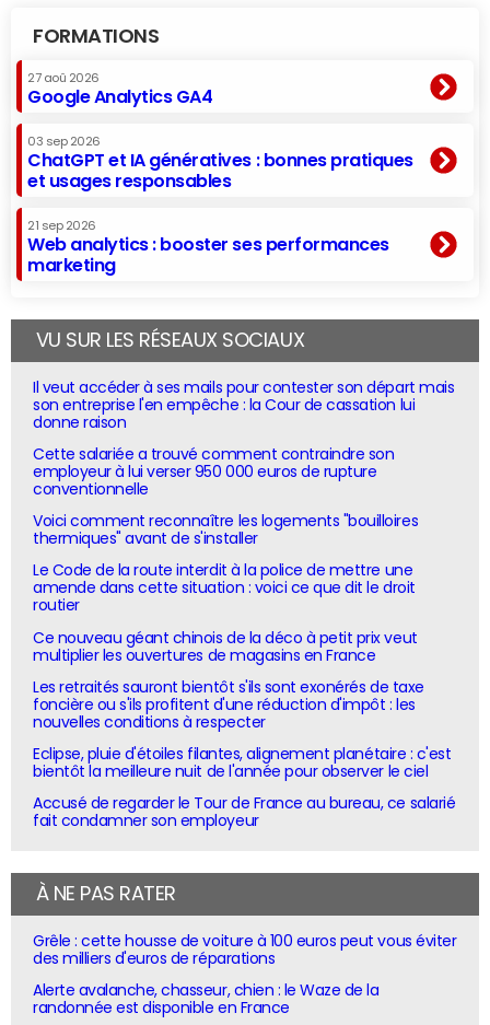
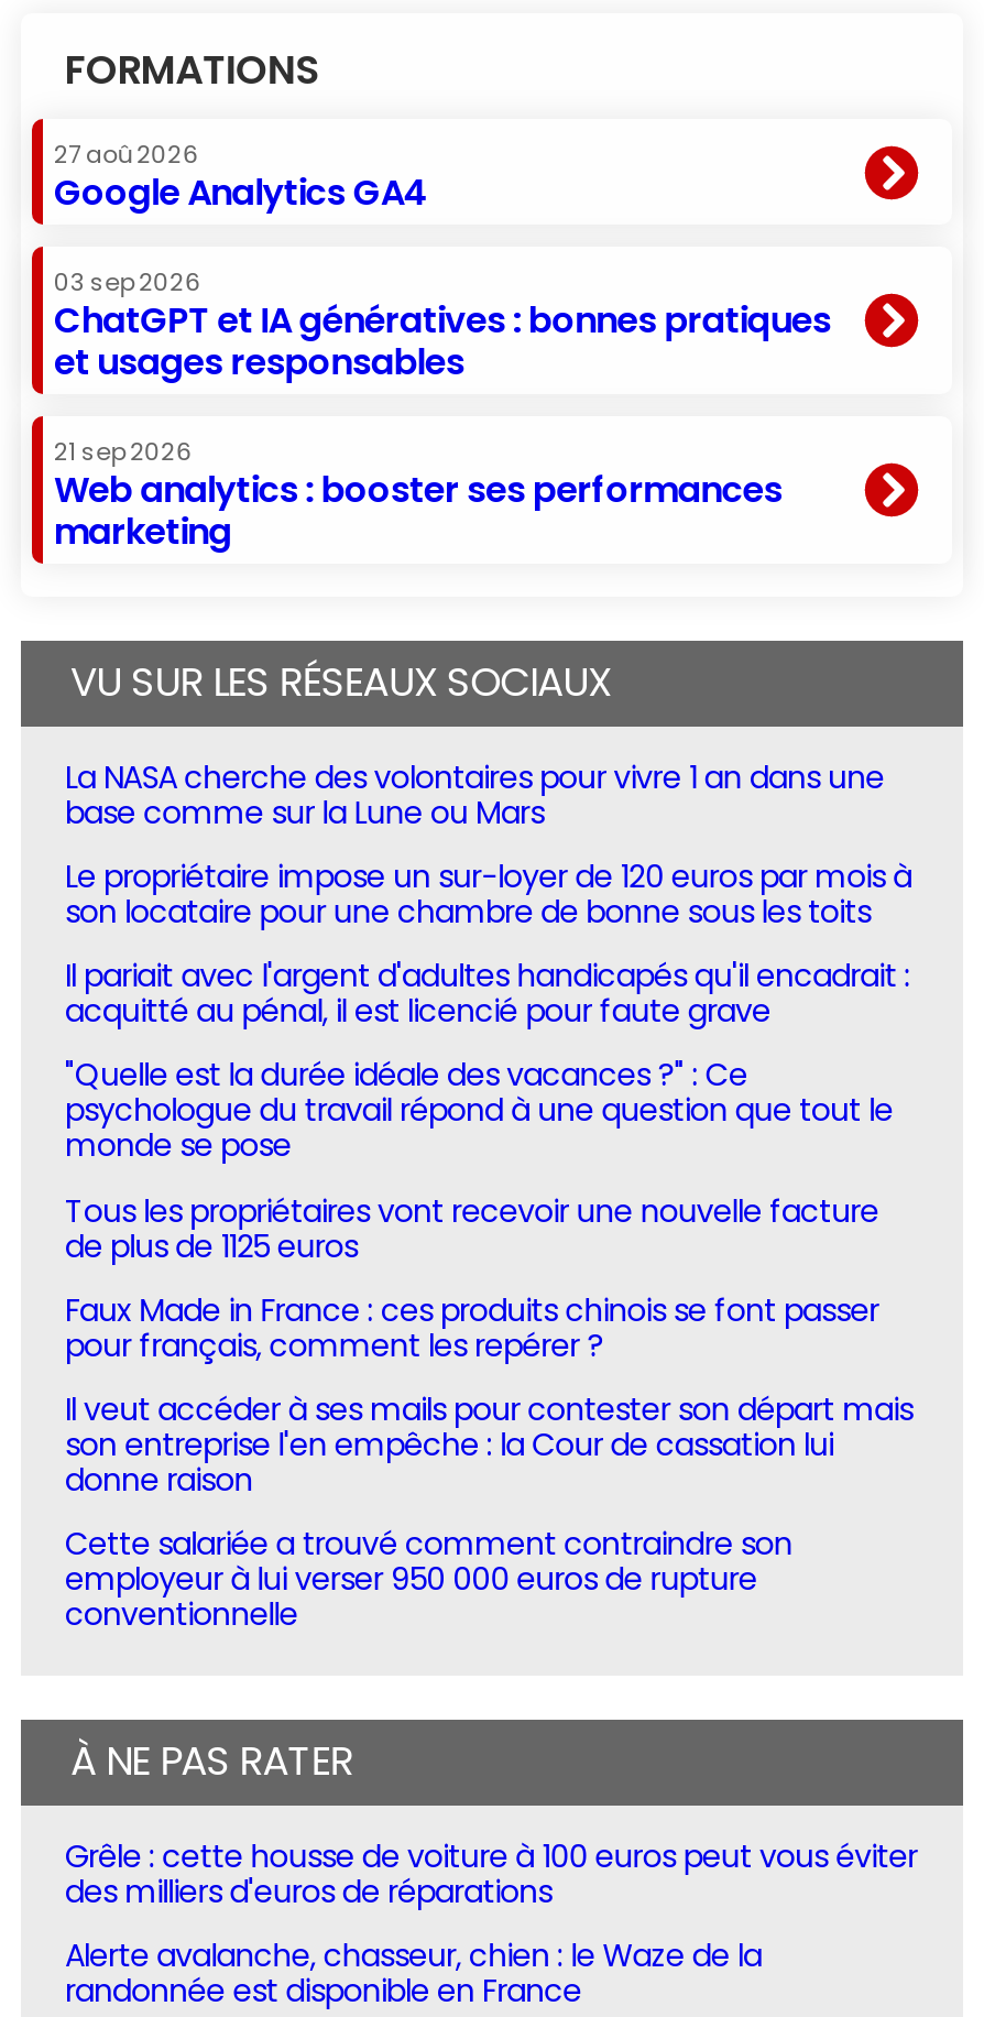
none -> [65,762,912,1360] La NASA cherche des volontaires pour vivre 1 an dans une | base comme sur la Lune ou Mars | Le propriétaire impose un sur-loyer de 120 euros par mois à | son locataire pour une chambre de bonne sous les toits | Il pariait avec l'argent d'adultes handicapés qu'il encadrait : | acquitté au pénal, il est licencié pour faute grave | "Quelle est la durée idéale des vacances ?" : Ce | psychologue du travail répond à une question que tout le | monde se pose | Tous les propriétaires vont recevoir une nouvelle facture | de plus de 1125 euros | Faux Made in France : ces produits chinois se font passer | pour français, comment les repérer ?
moved [33,380,454,497] -> [65,1393,913,1629]: Il veut accéder à ses mails pour contester son départ mais | son entreprise l'en empêche : la Cour de cassation lui | donne raison | Cette salariée a trouvé comment contraindre son | employeur à lui verser 950 000 euros de rupture | conventionnelle
[33,513,455,828] Voici comment reconnaître les logements "bouilloires | thermiques" avant de s'installer | Le Code de la route interdit à la police de mettre une | amende dans cette situation : voici ce que dit le droit | routier | Ce nouveau géant chinois de la déco à petit prix veut | multiplier les ouvertures de magasins en France | Les retraités sauront bientôt s'ils sont exonérés de taxe | foncière ou s'ils profitent d'une réduction d'impôt : les | nouvelles conditions à respecter | Eclipse, pluie d'étoiles filantes, alignement planétaire : c'est | bientôt la meilleure nuit de l'année pour observer le ciel | Accusé de regarder le Tour de France au bureau, ce salarié | fait condamner son employeur -> none

